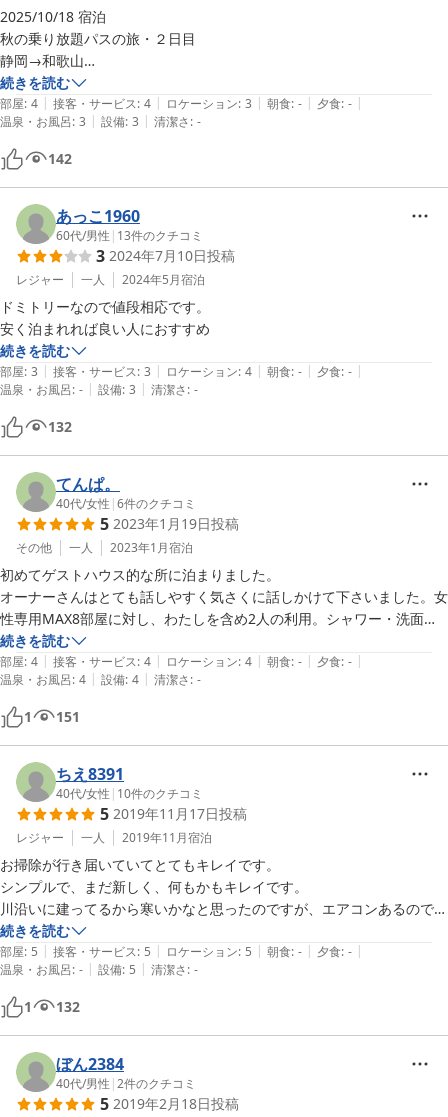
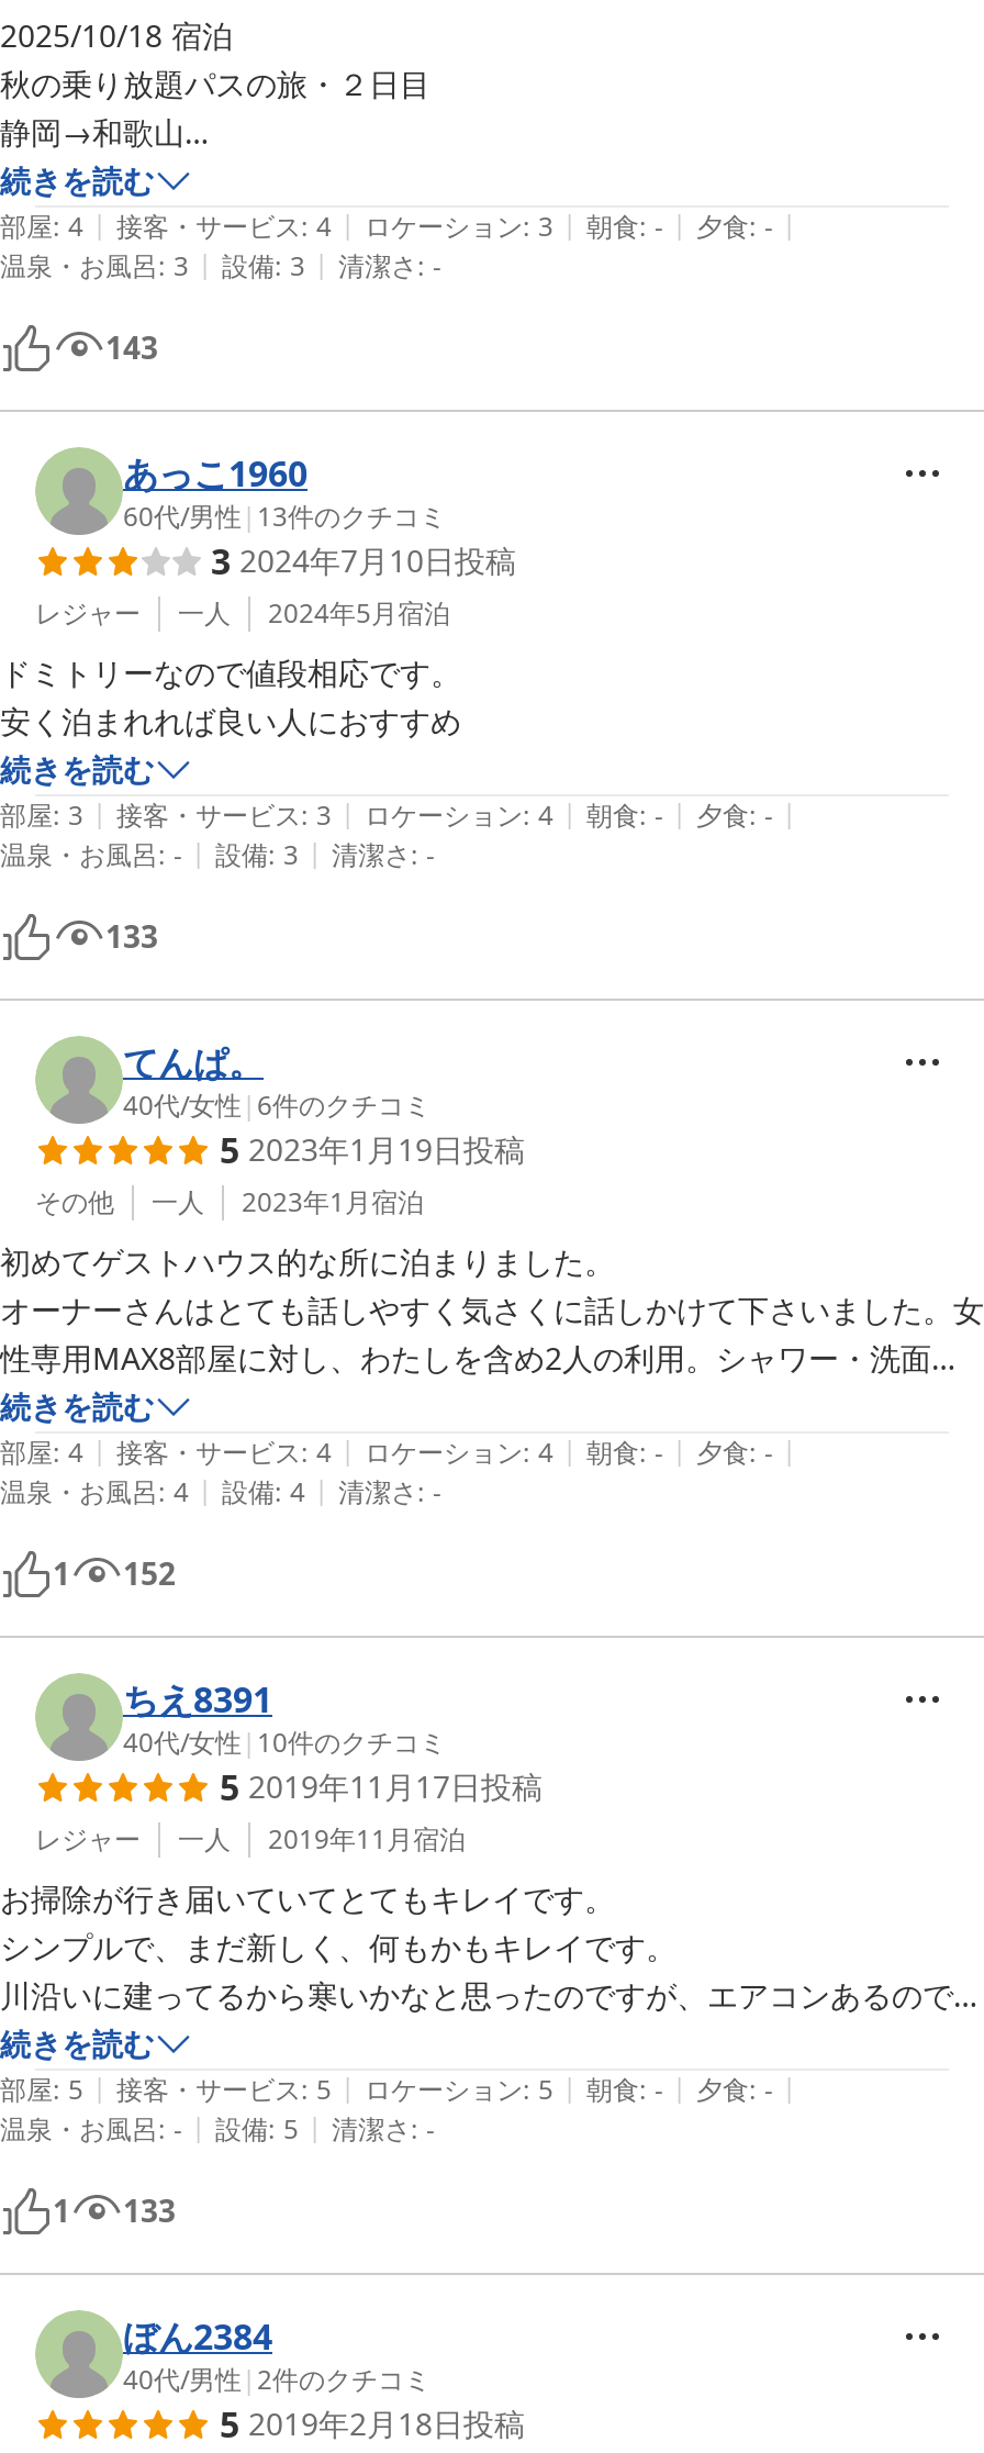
[48,149,72,168] 142 -> [105,326,158,368] 143
[48,417,72,436] 132 -> [105,915,158,957] 133
[24,707,80,726] 1 151 -> [53,1552,176,1594] 1 152
[24,997,80,1016] 1 132 -> [53,2189,176,2231] 1 133

